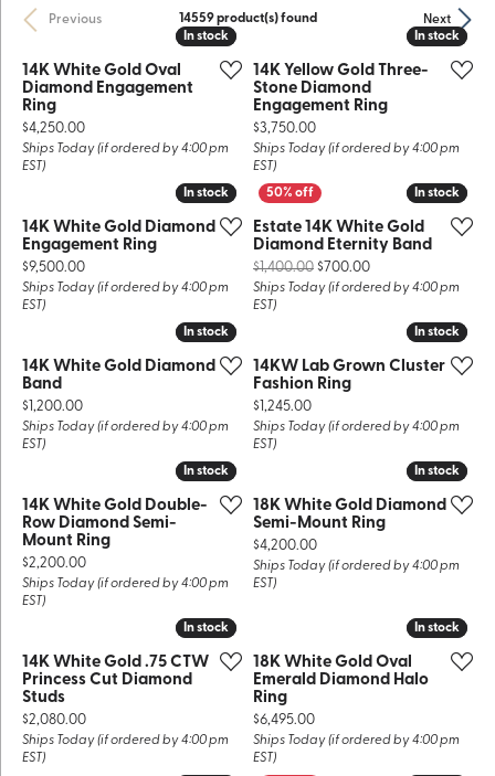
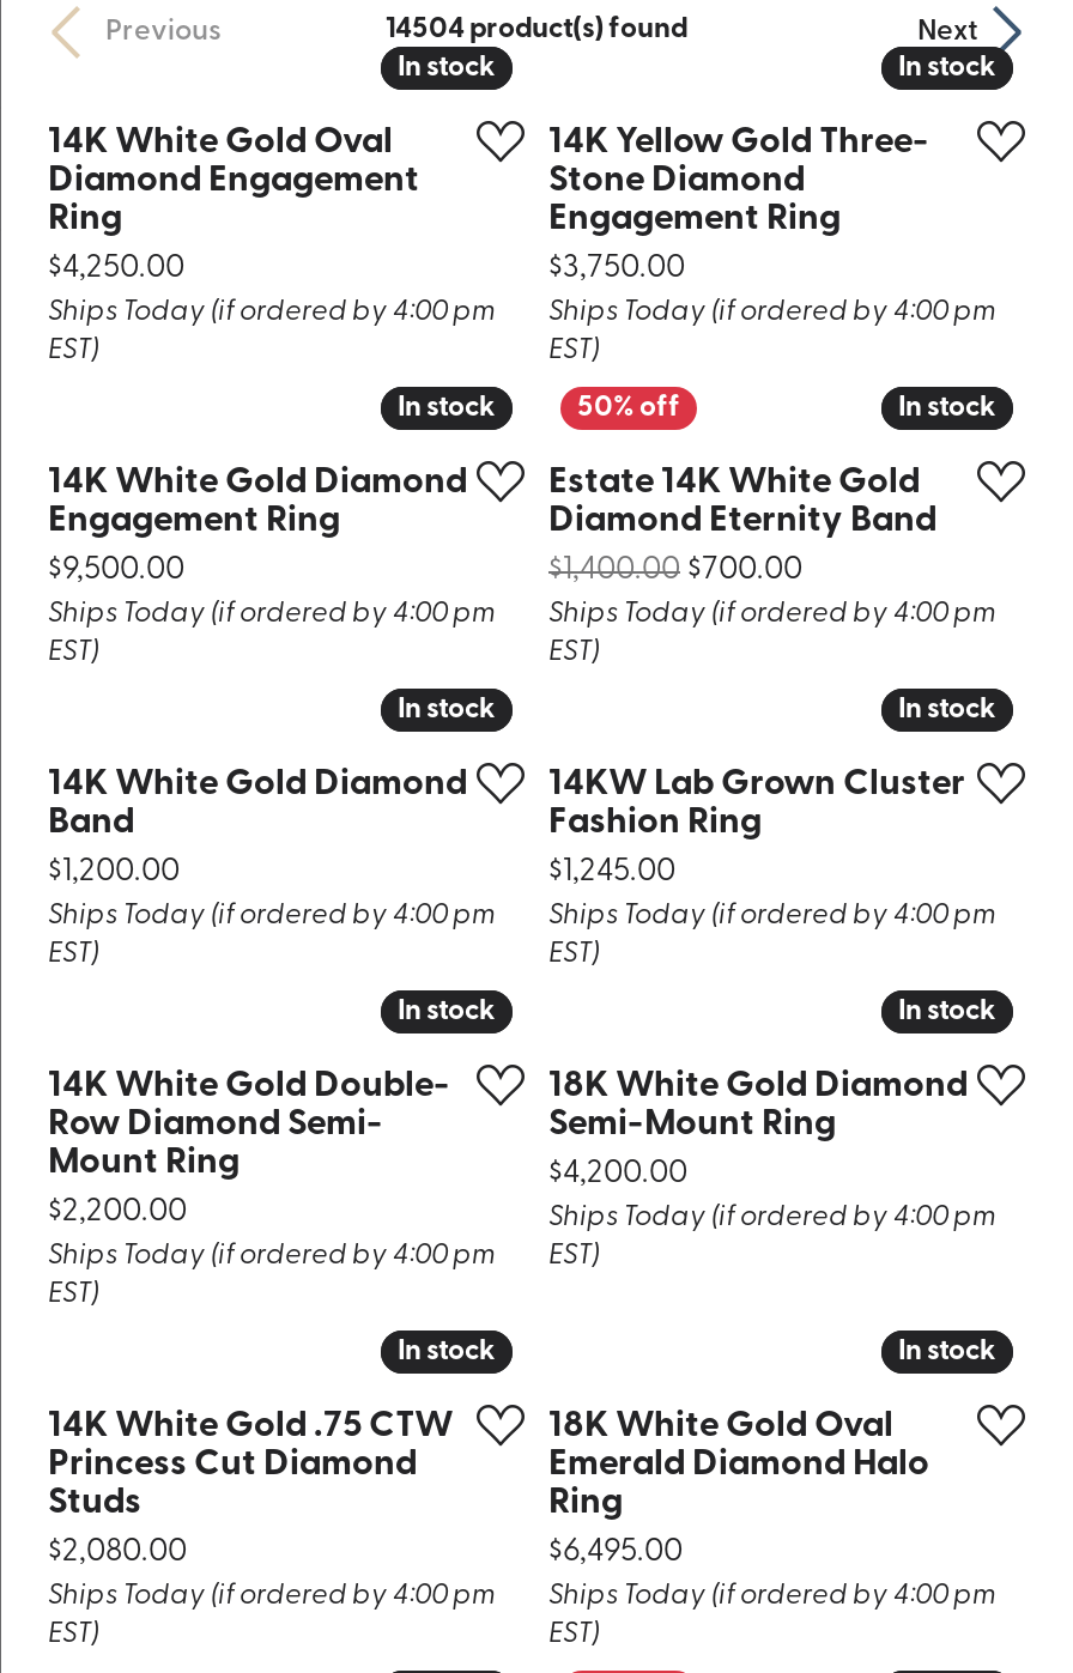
[178,13,317,26] 14559 product(s) found -> [386,17,687,45] 14504 product(s) found

